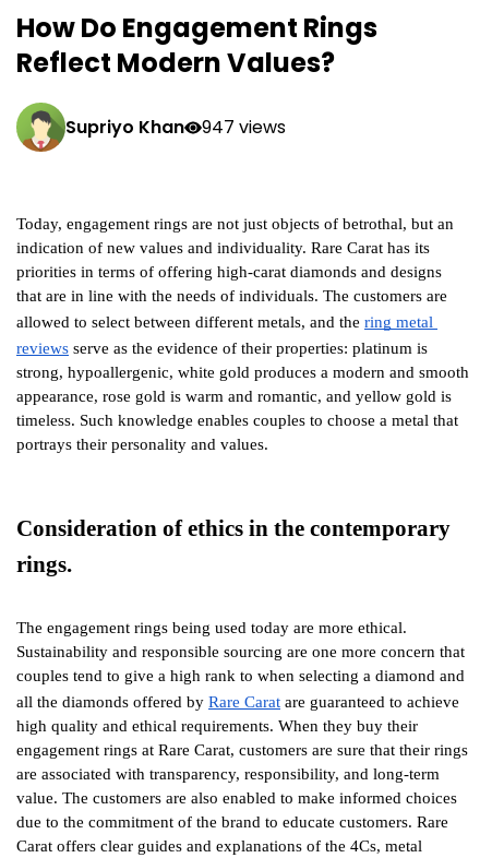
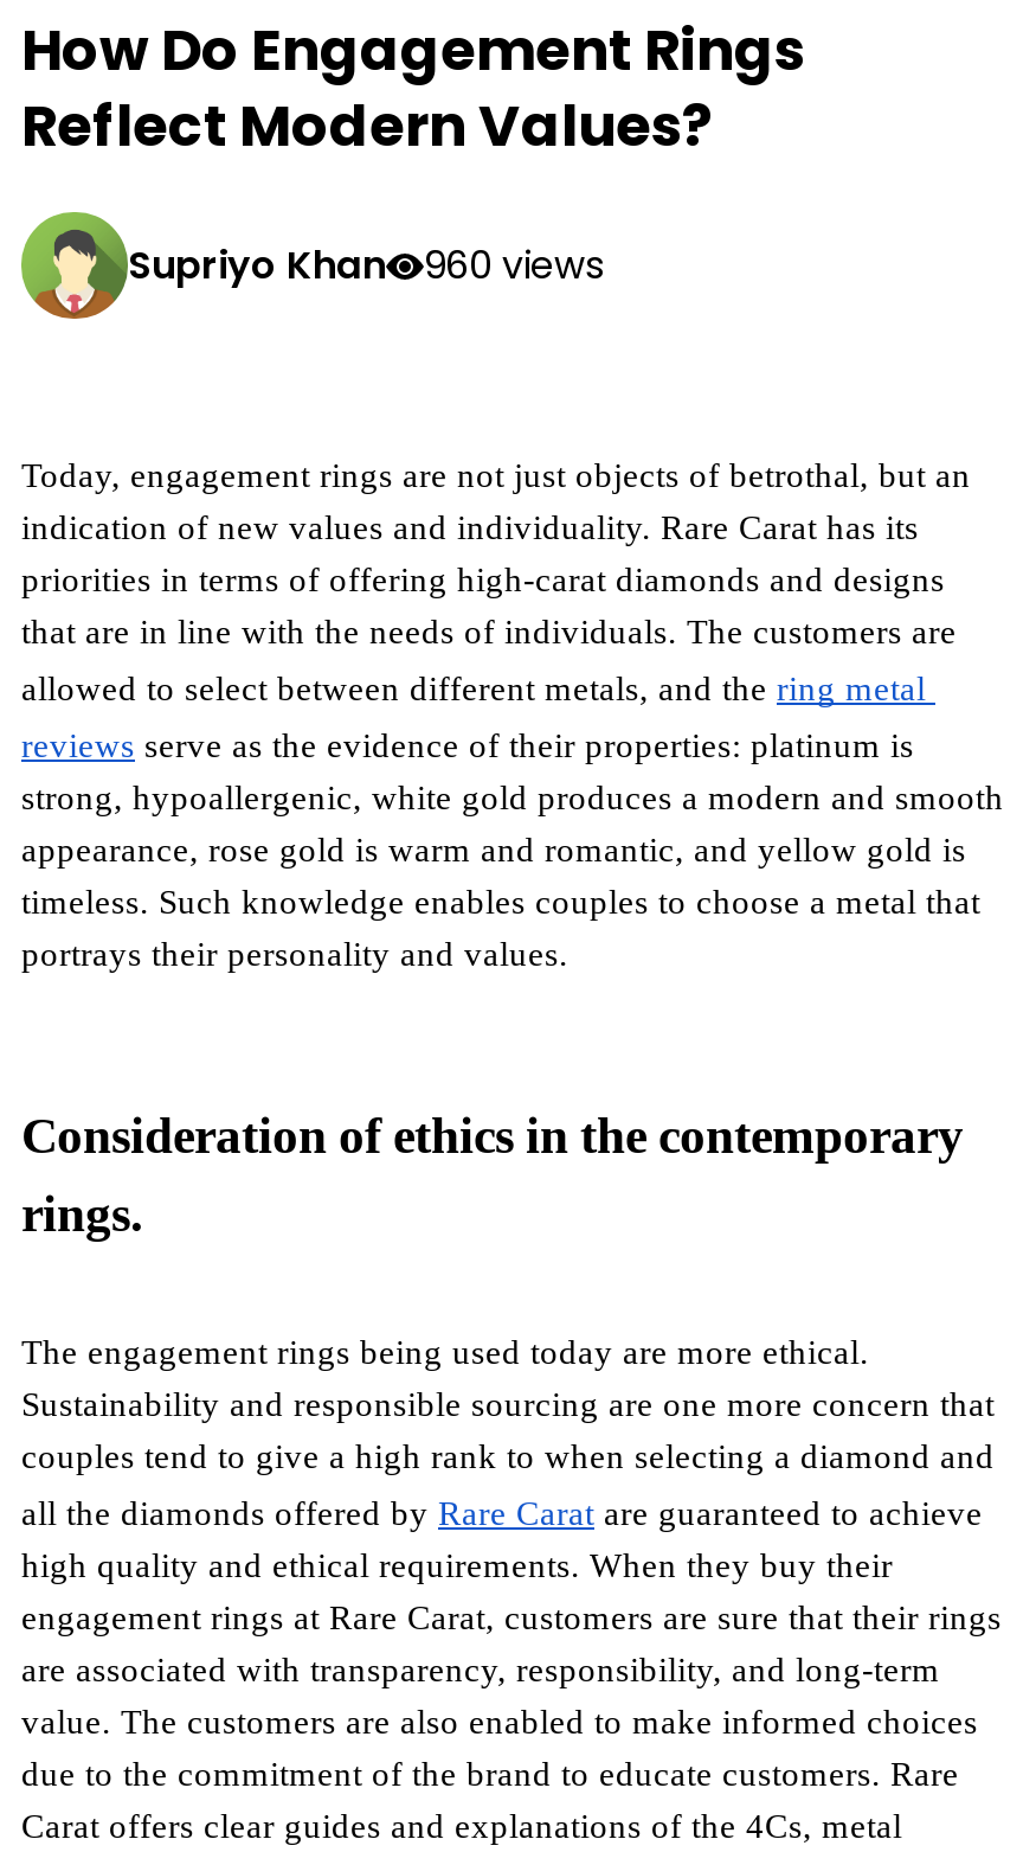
[65,114,286,139] Supriyo Khan 947 views -> [128,237,604,291] Supriyo Khan 960 views

